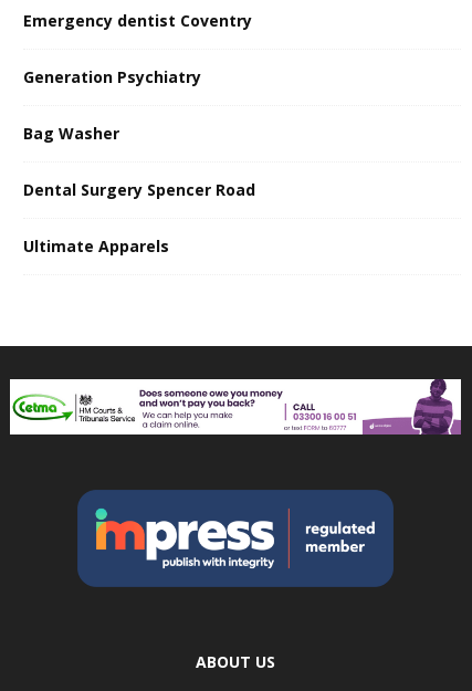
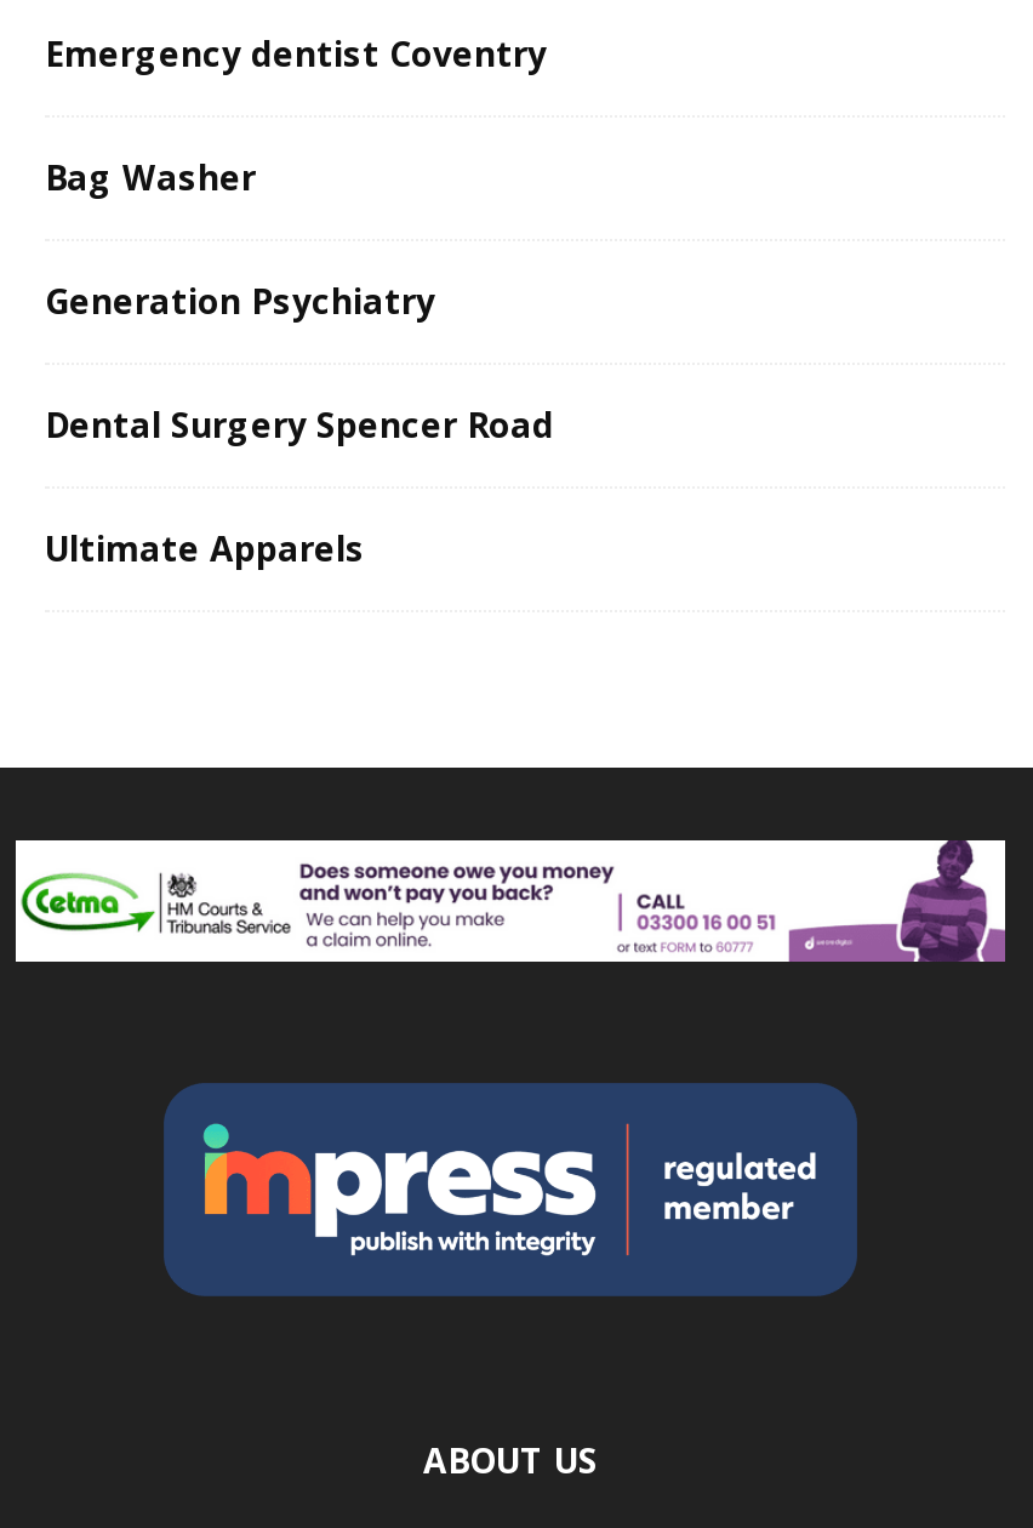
moved [23,66,201,87] -> [45,278,435,324]: Generation Psychiatry
moved [23,123,119,144] -> [45,154,256,200]: Bag Washer

